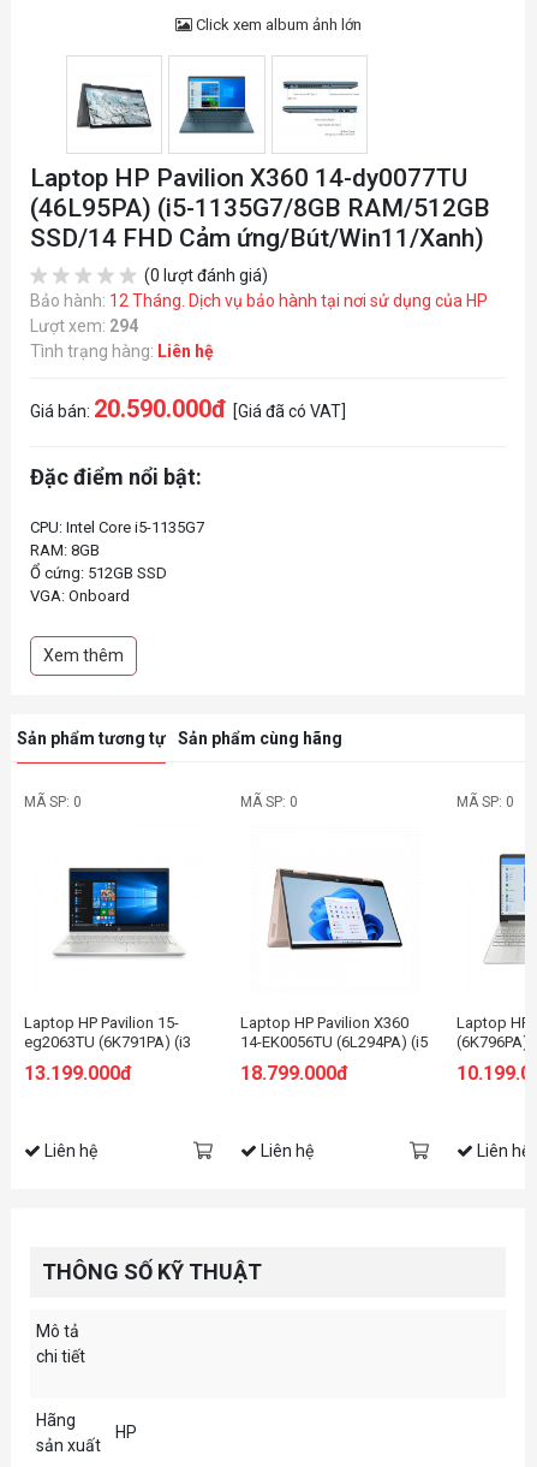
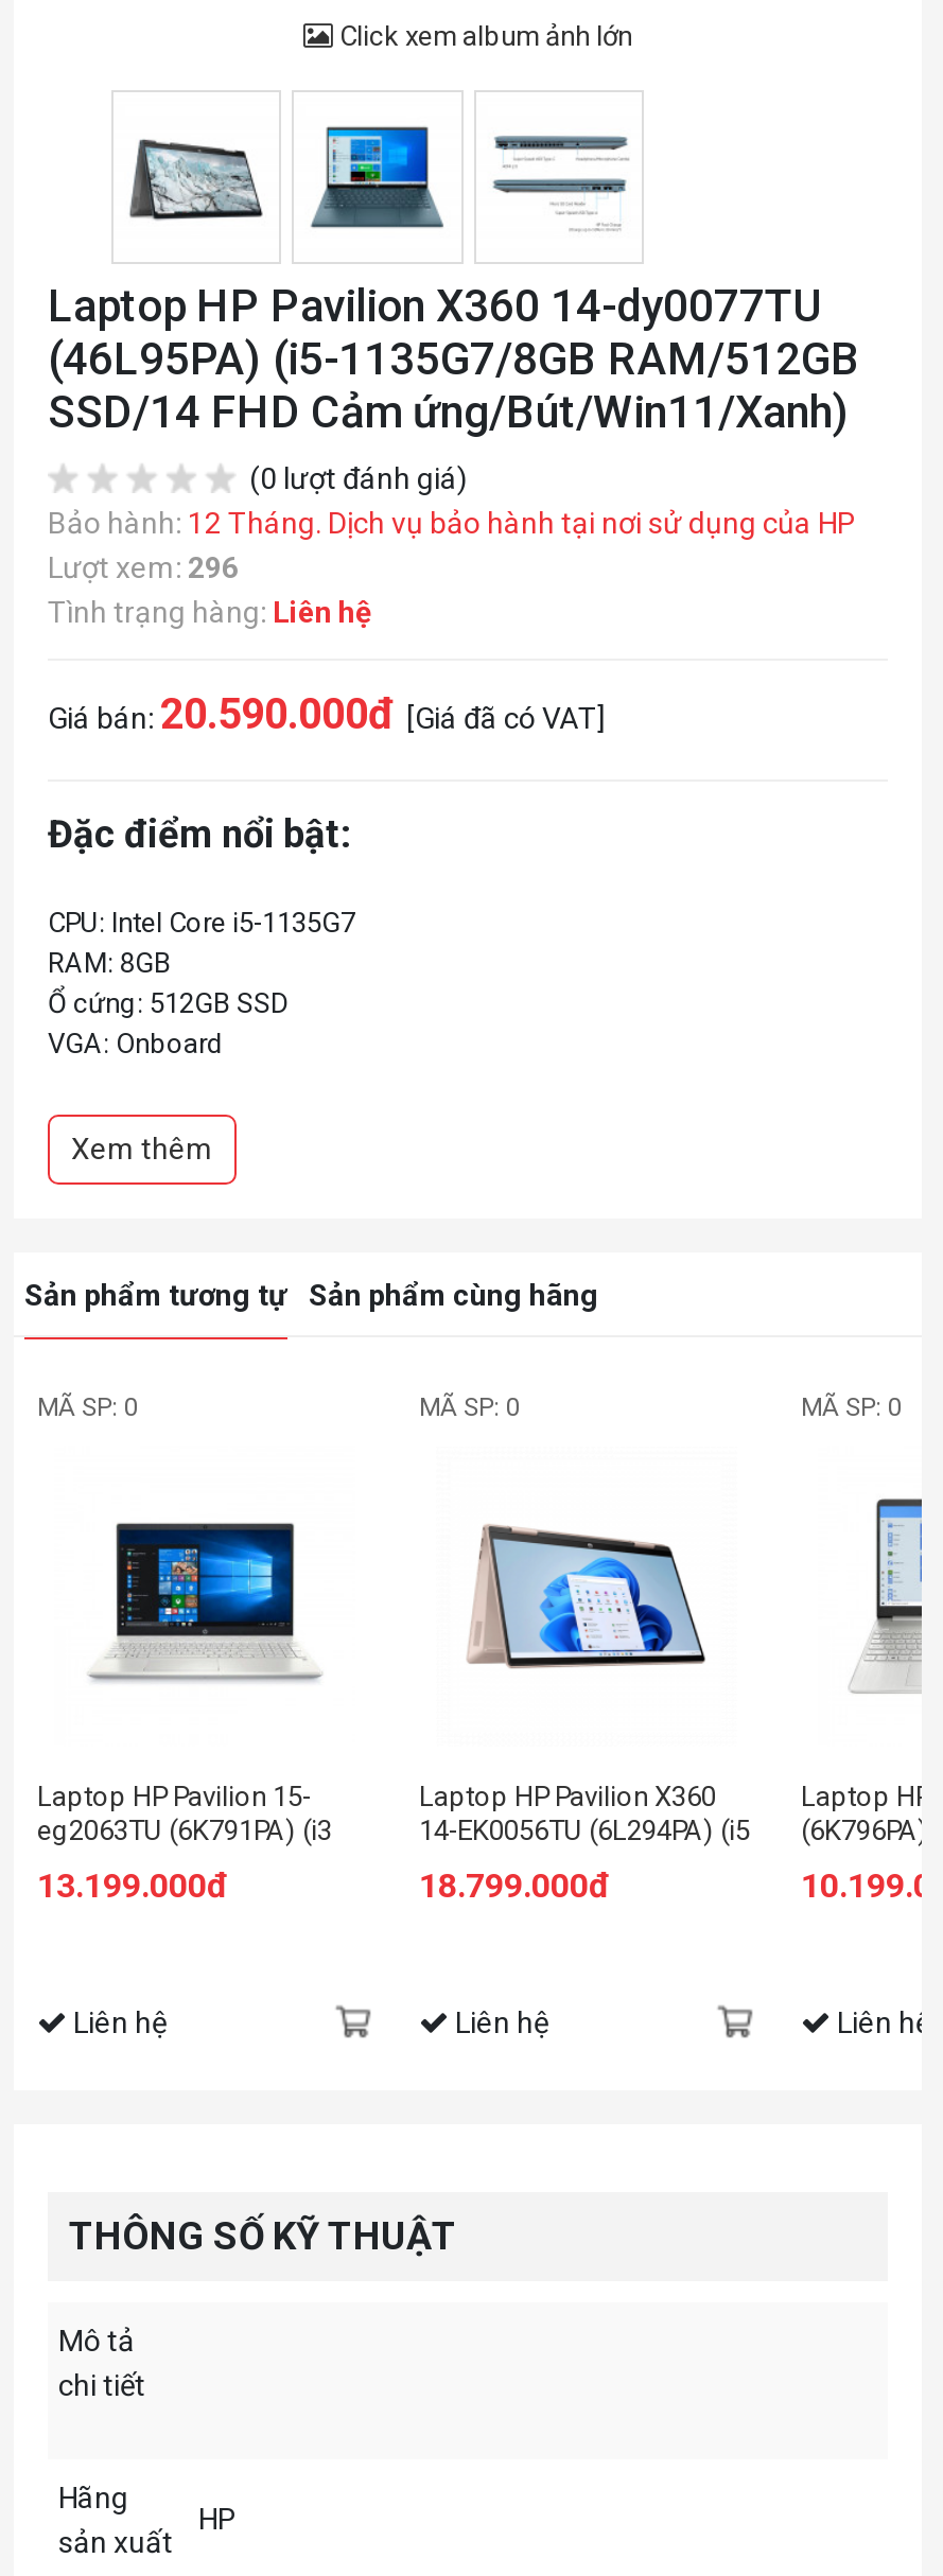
[30,316,138,336] Lượt xem: 294 -> [48,551,239,585] Lượt xem: 296

